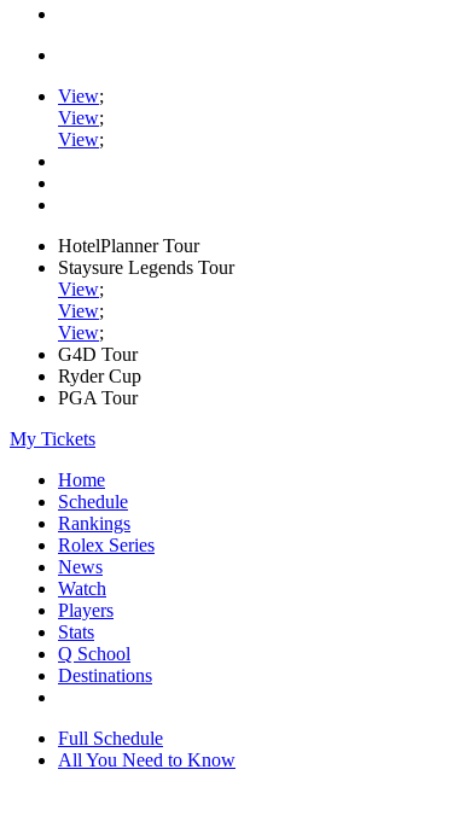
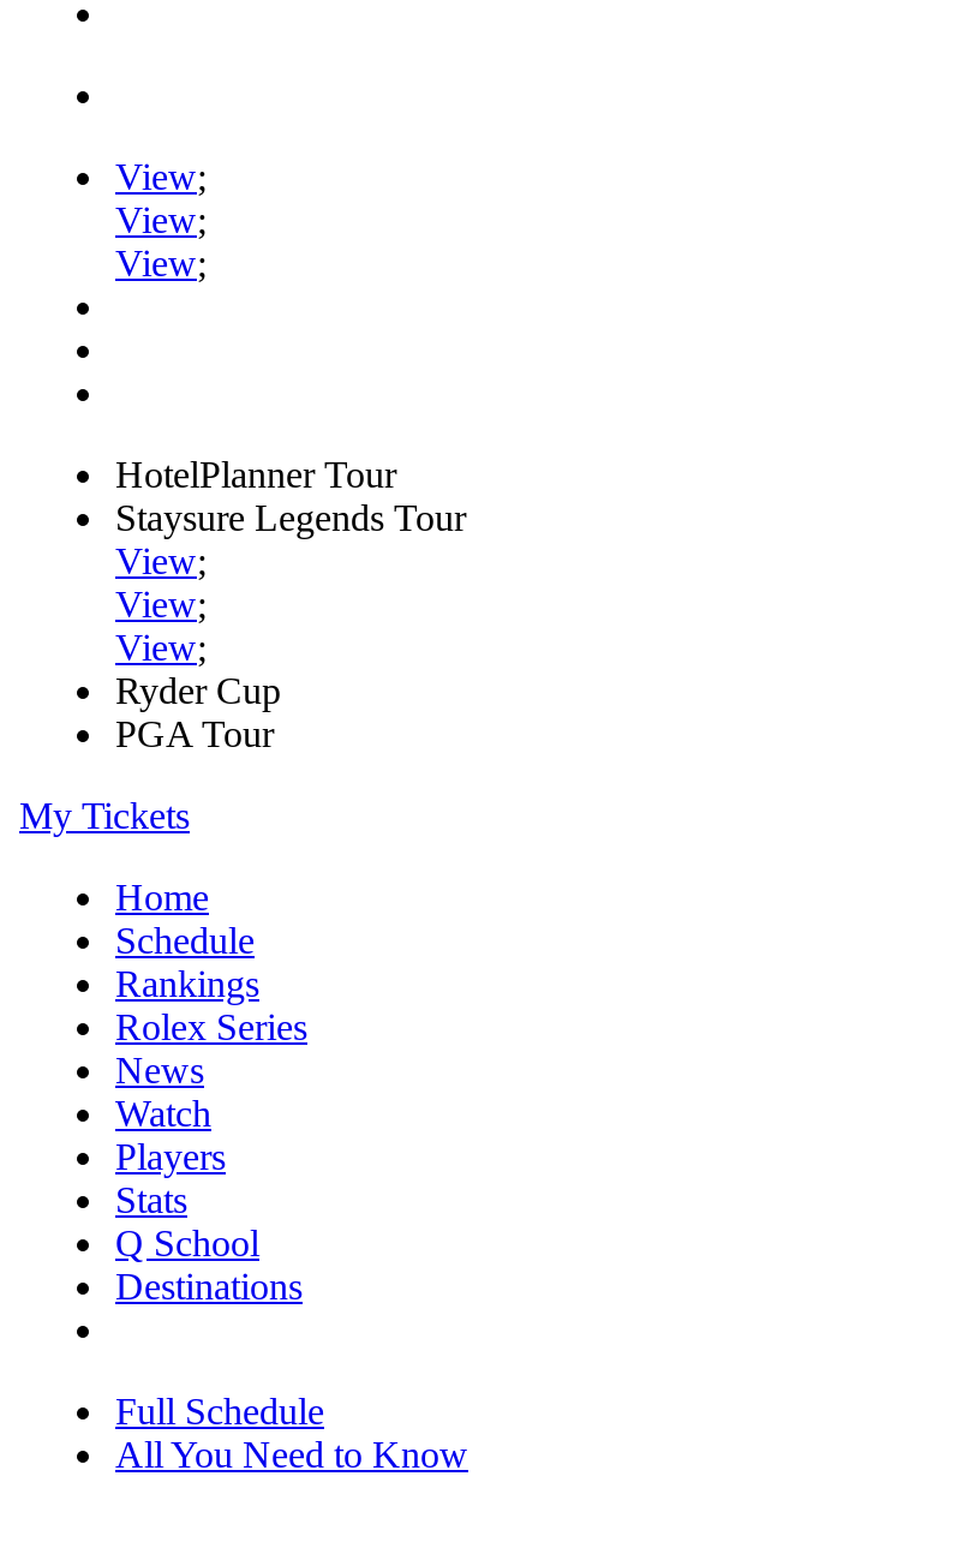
[58,344,138,365] G4D Tour -> none

